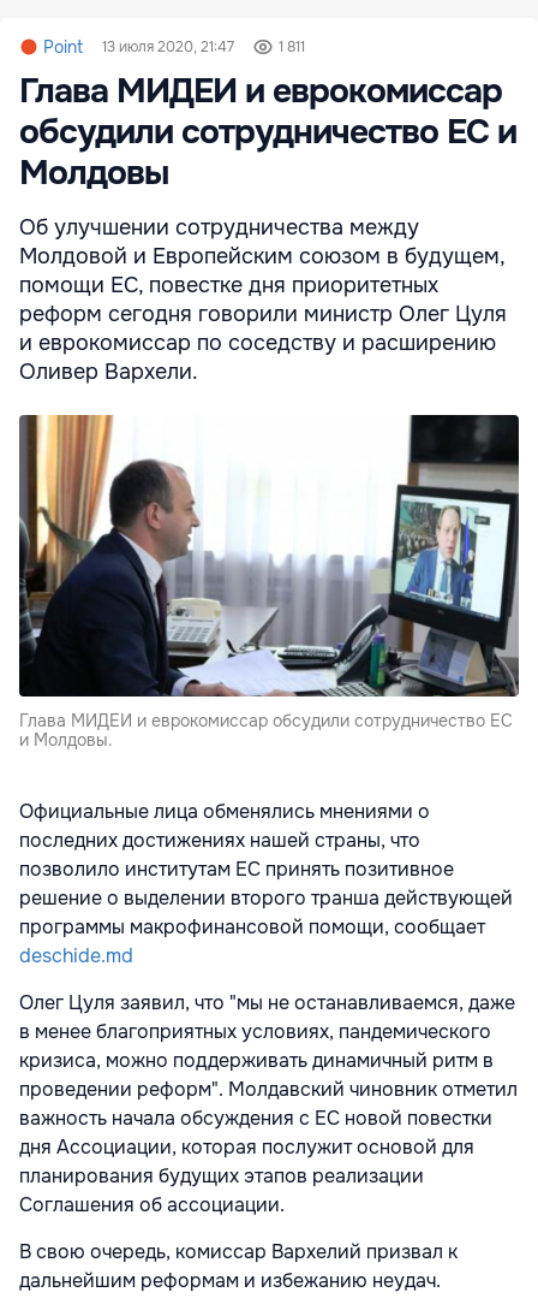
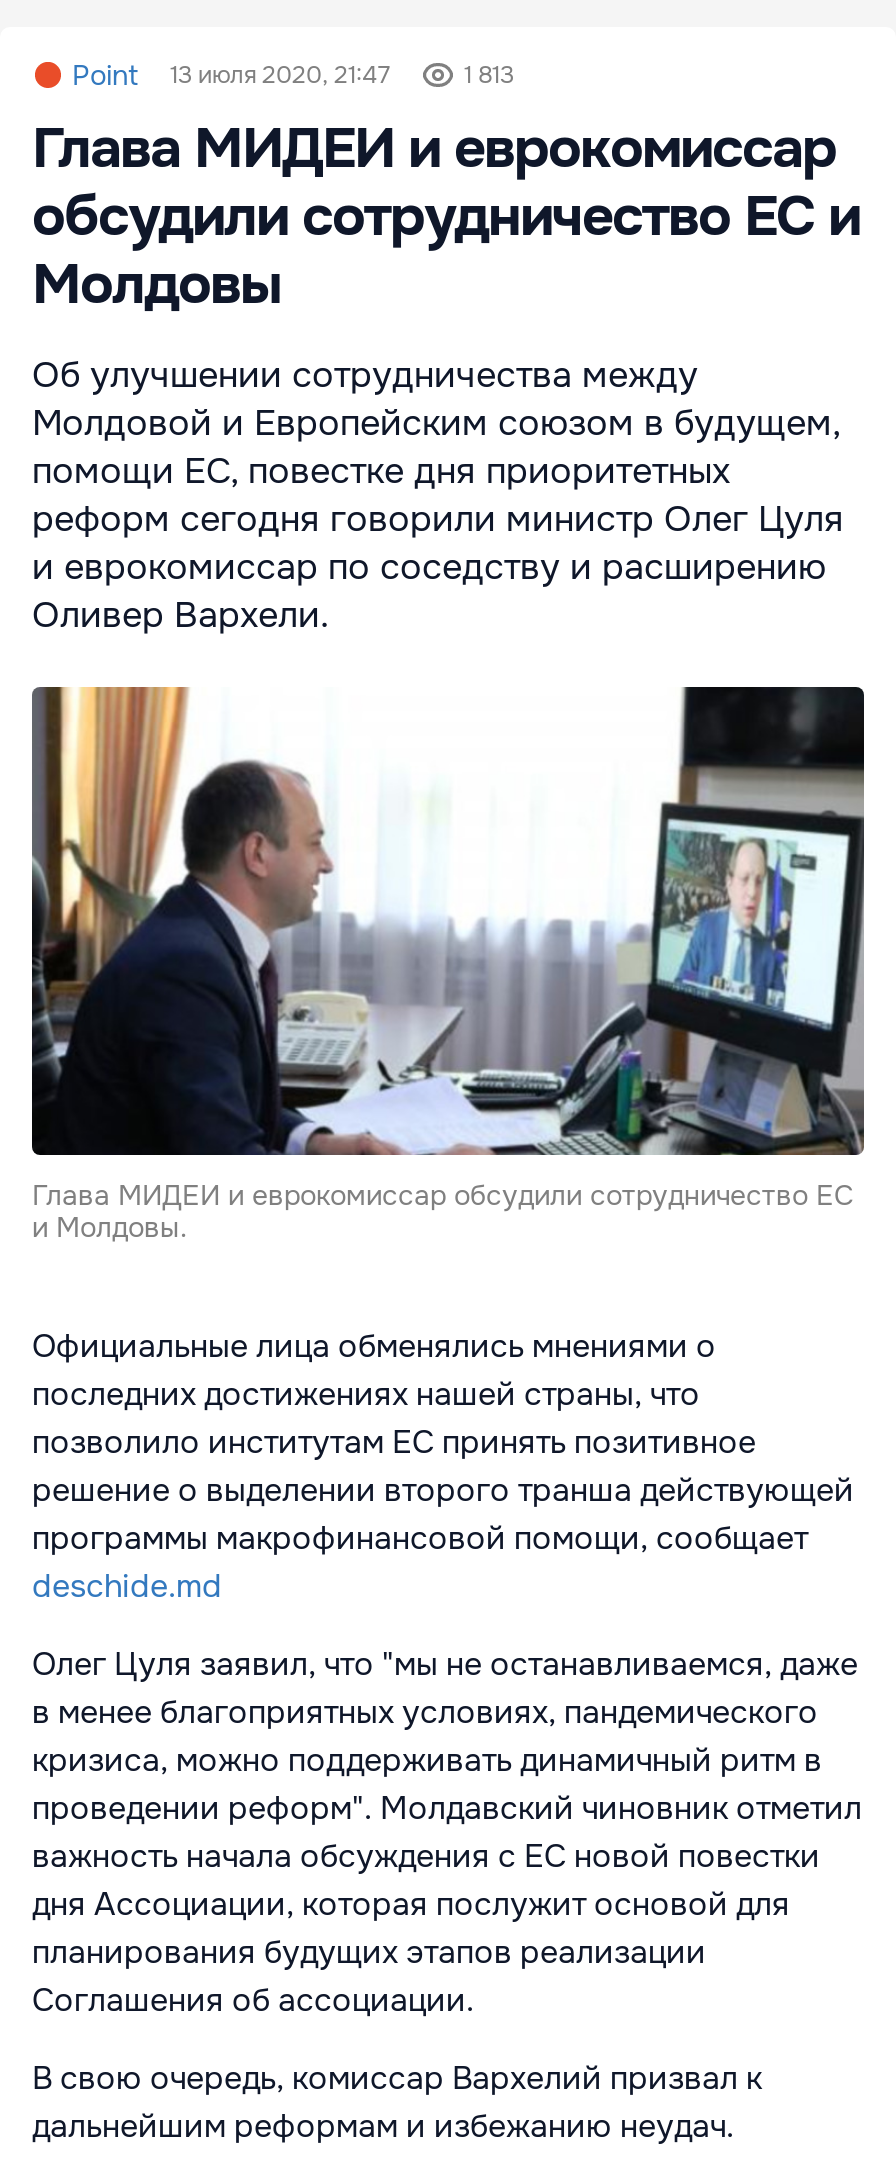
[279,37,305,57] 1 811 -> [464,59,514,91] 1 813

